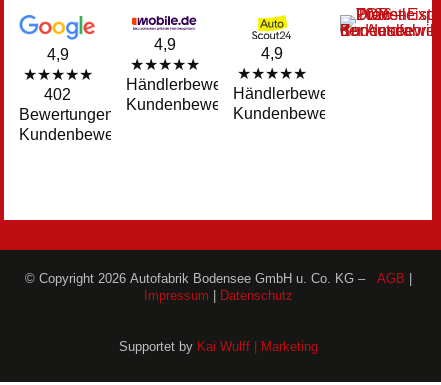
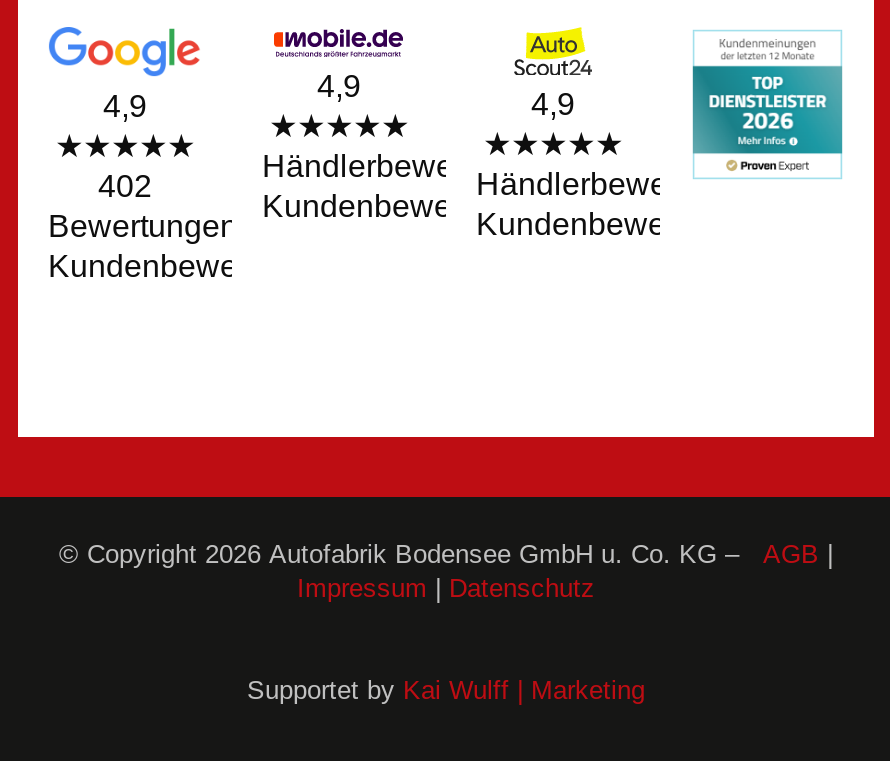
[339,7,432,86] [image] -> [690,13,874,179] [image]

